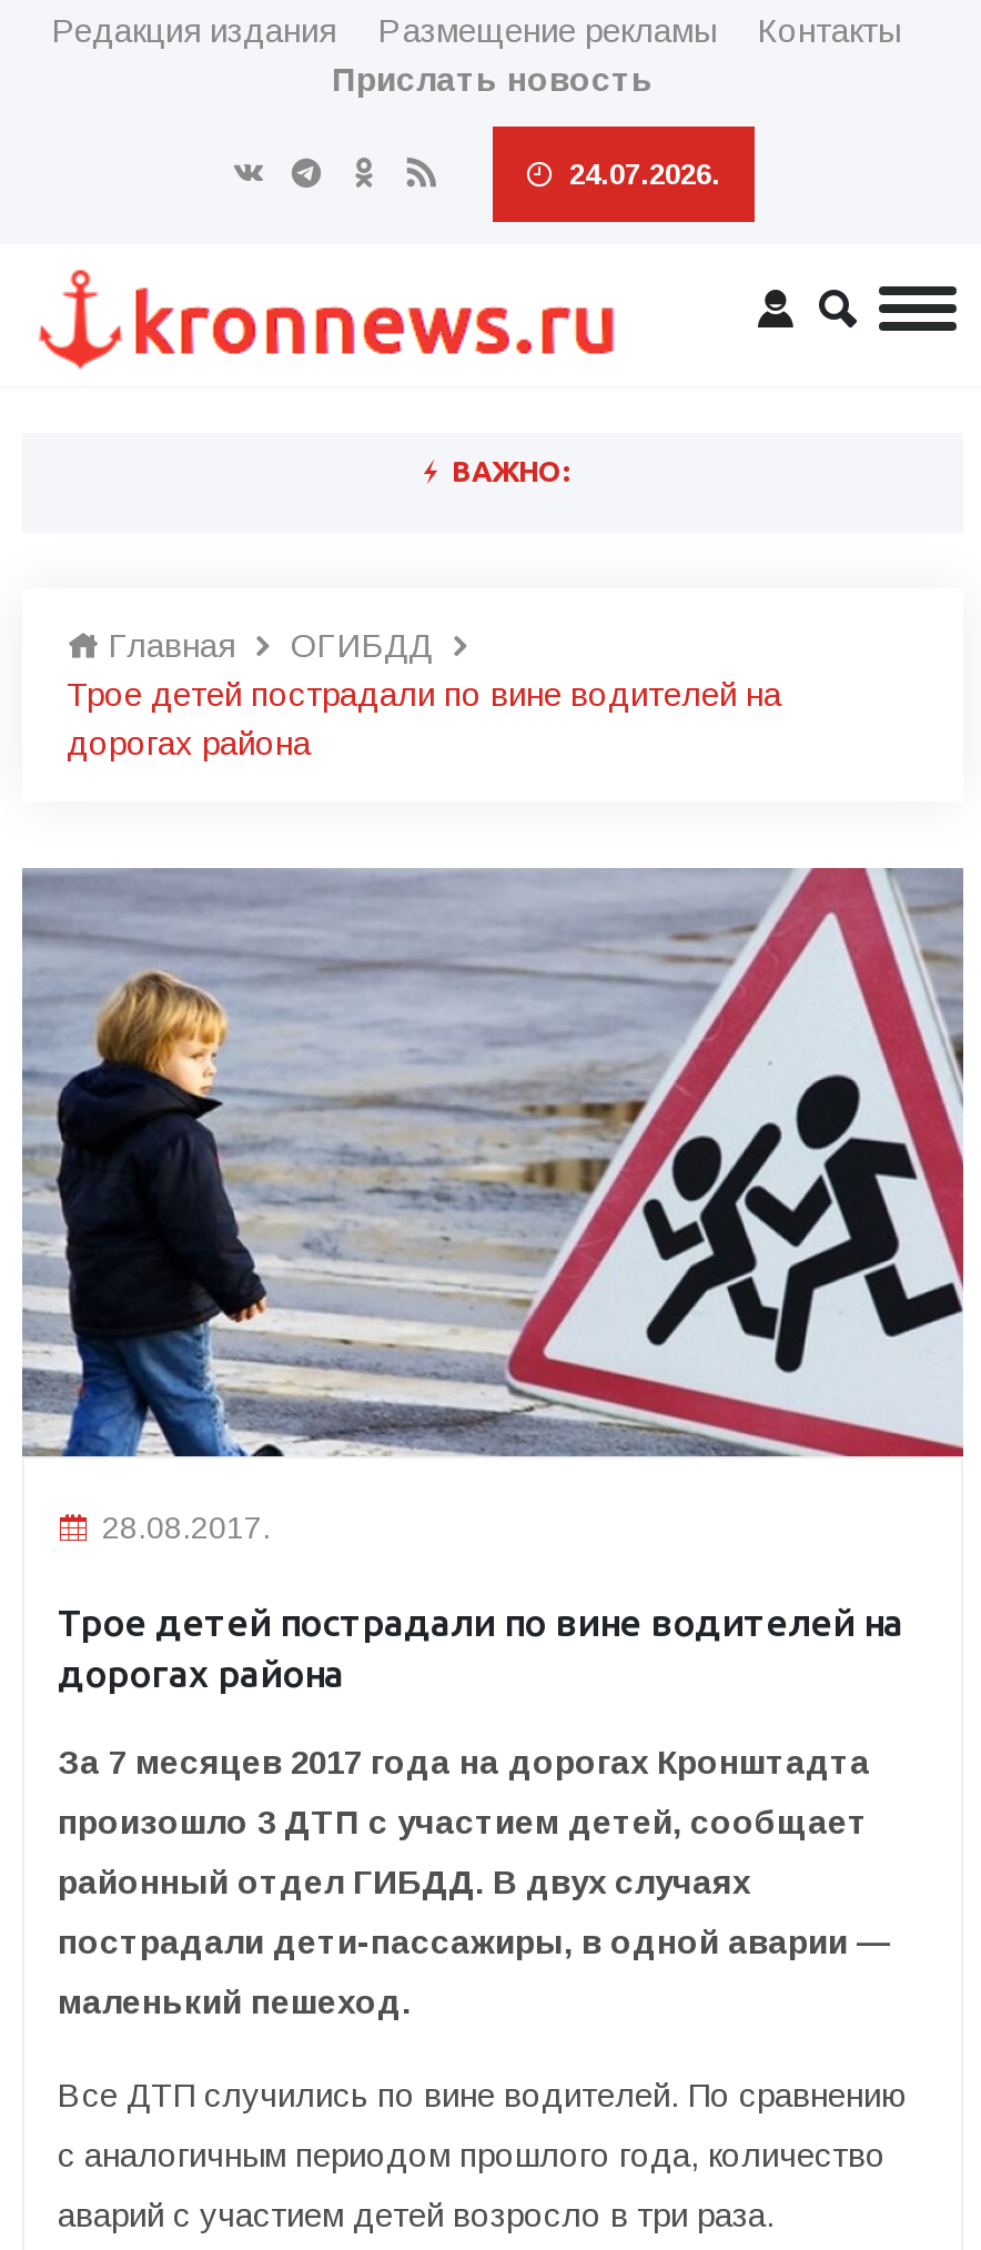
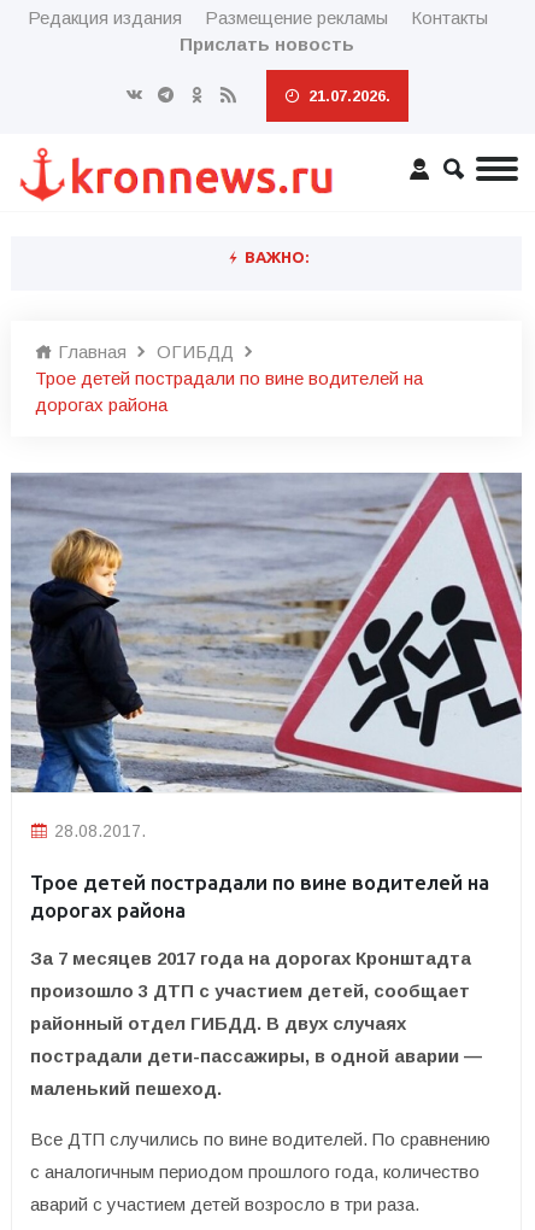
[560,158,720,191] 24.07.2026. -> [303,87,390,105] 21.07.2026.

